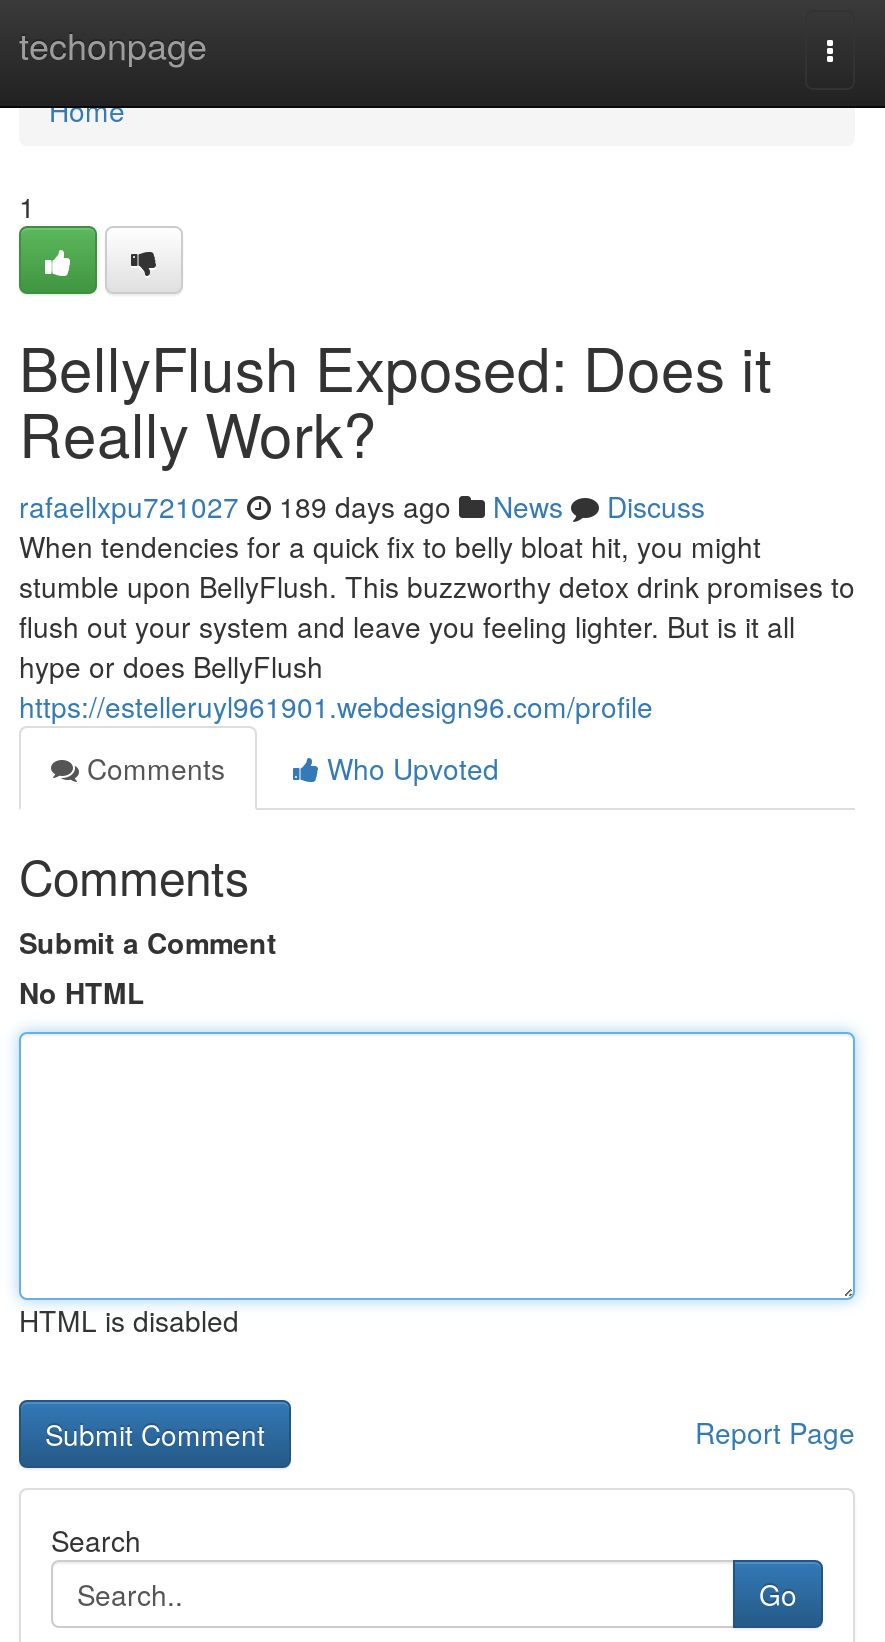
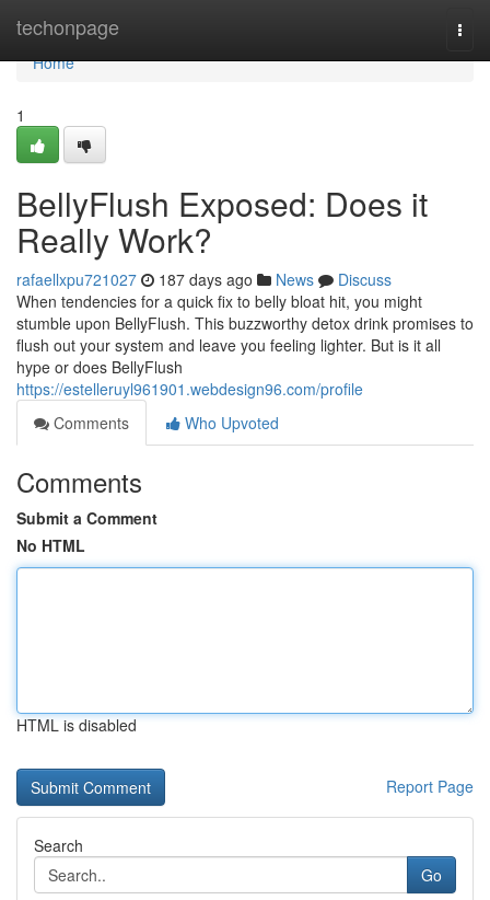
[19,486,705,526] rafaellxpu721027 189 days ago News Discuss -> [16,268,392,290] rafaellxpu721027 187 days ago News Discuss

